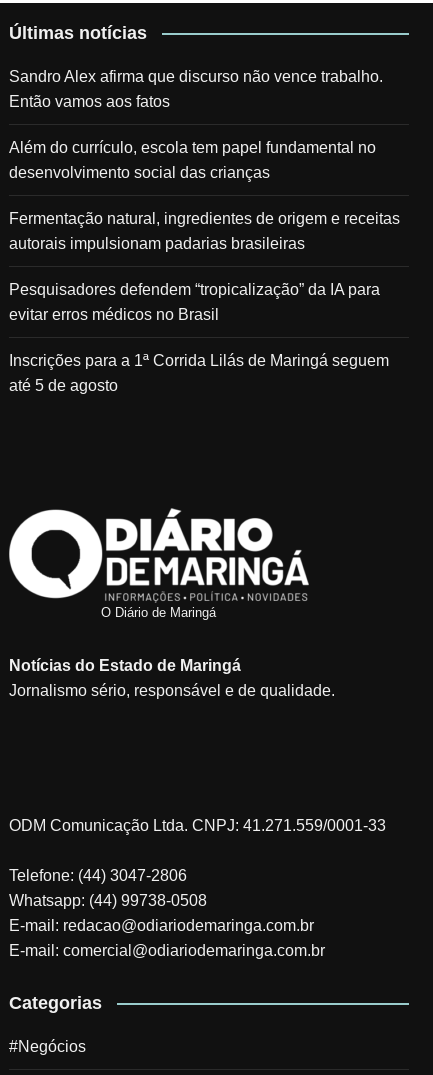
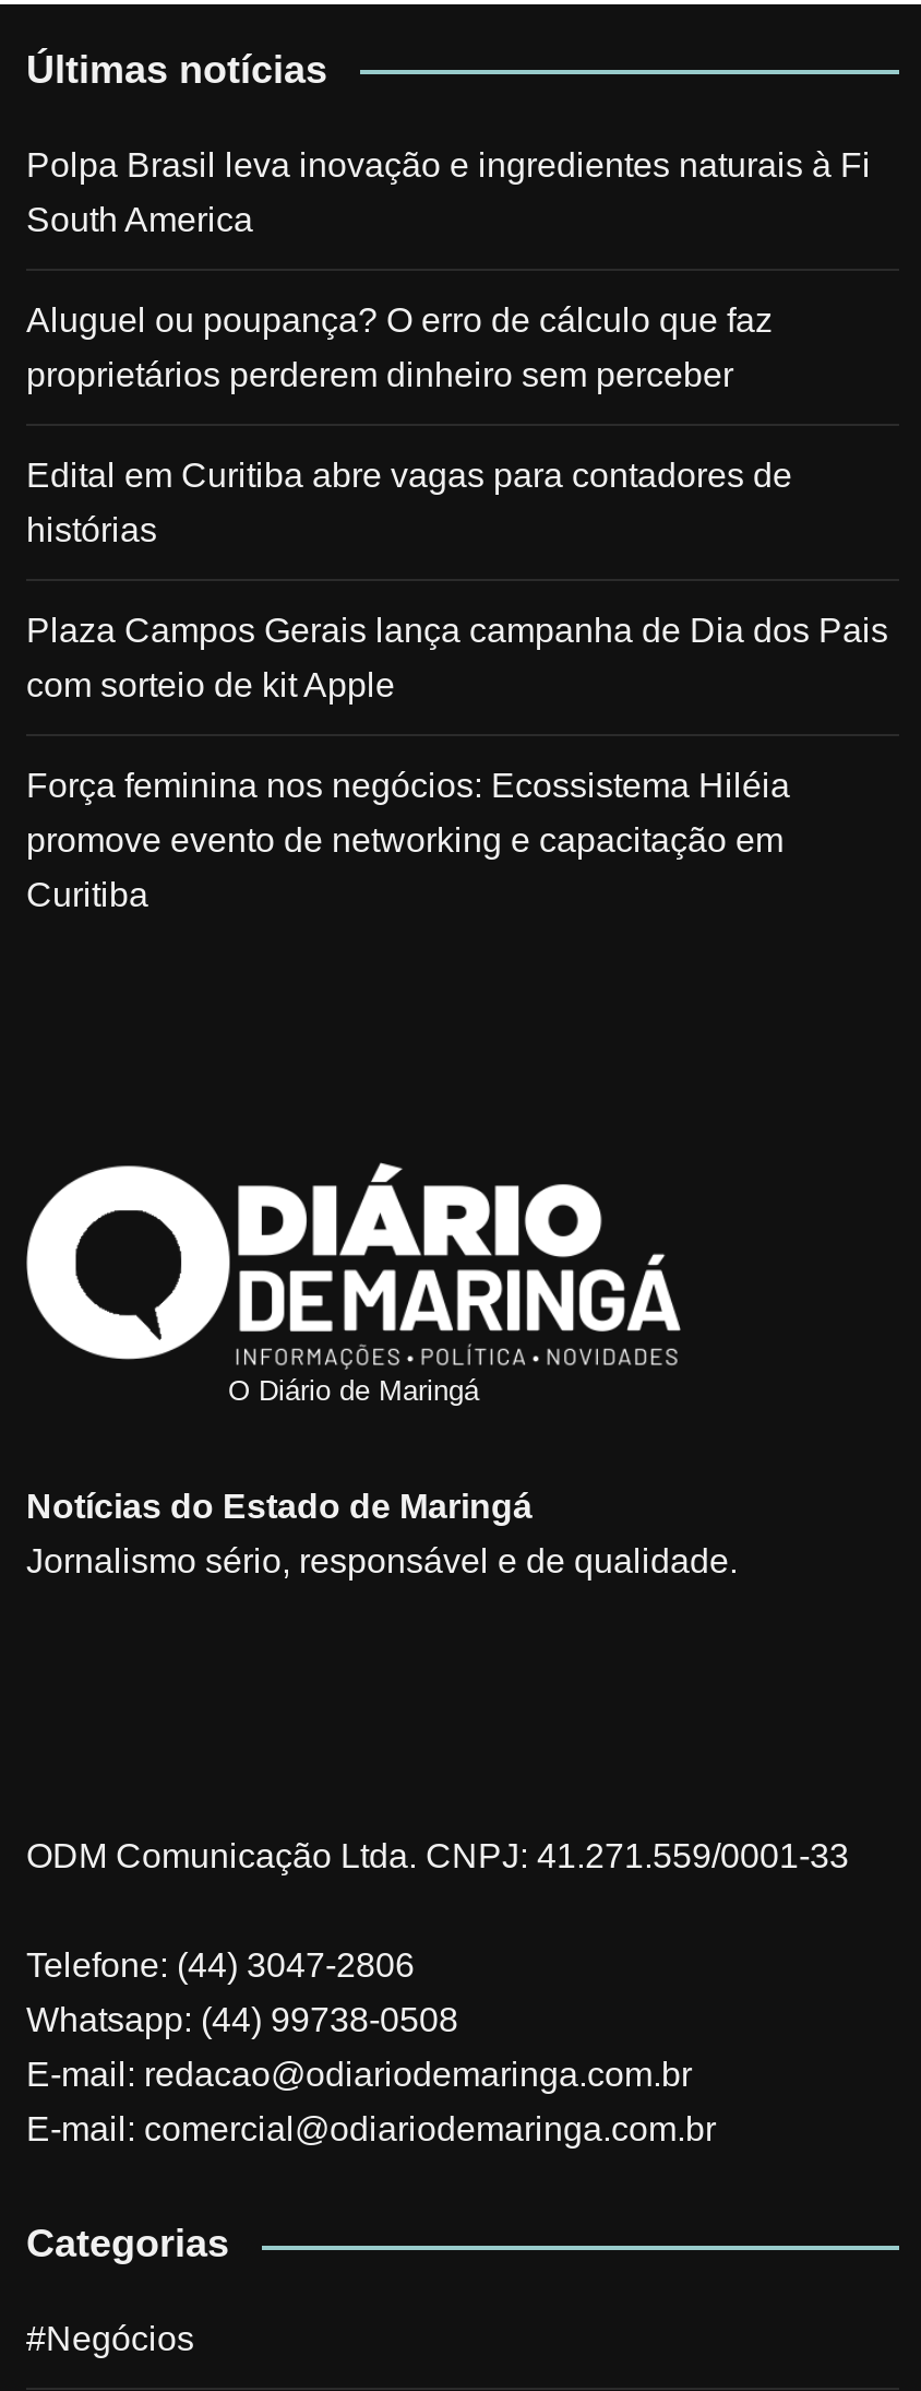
[9,68,400,394] Sandro Alex afirma que discurso não vence trabalho. | Então vamos aos fatos | Além do currículo, escola tem papel fundamental no | desenvolvimento social das crianças | Fermentação natural, ingredientes de origem e receitas | autorais impulsionam padarias brasileiras | Pesquisadores defendem “tropicalização” da IA para | evitar erros médicos no Brasil | Inscrições para a 1ª Corrida Lilás de Maringá seguem | até 5 de agosto -> [26,146,888,912] Polpa Brasil leva inovação e ingredientes naturais à Fi | South America | Aluguel ou poupança? O erro de cálculo que faz | proprietários perderem dinheiro sem perceber | Edital em Curitiba abre vagas para contadores de | histórias | Plaza Campos Gerais lança campanha de Dia dos Pais | com sorteio de kit Apple | Força feminina nos negócios: Ecossistema Hiléia | promove evento de networking e capacitação em | Curitiba

